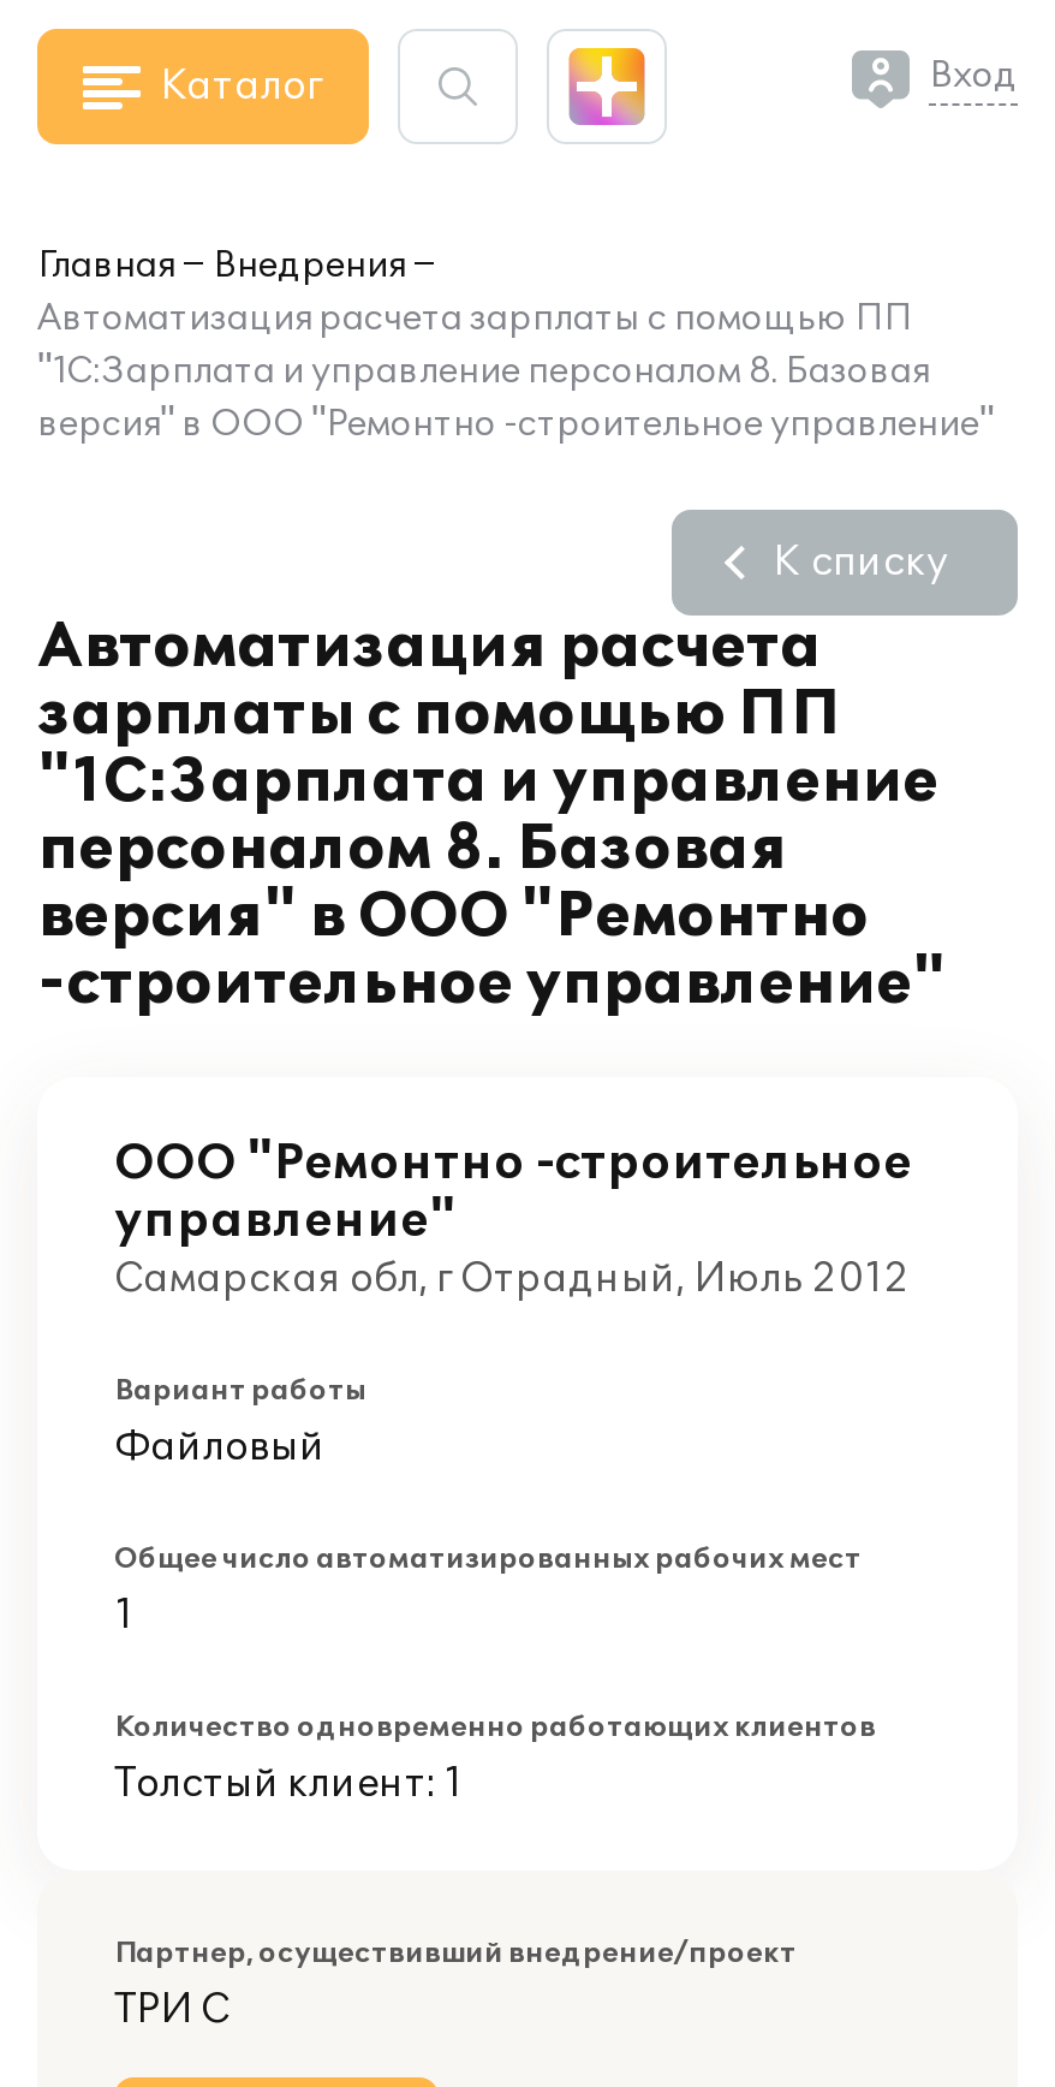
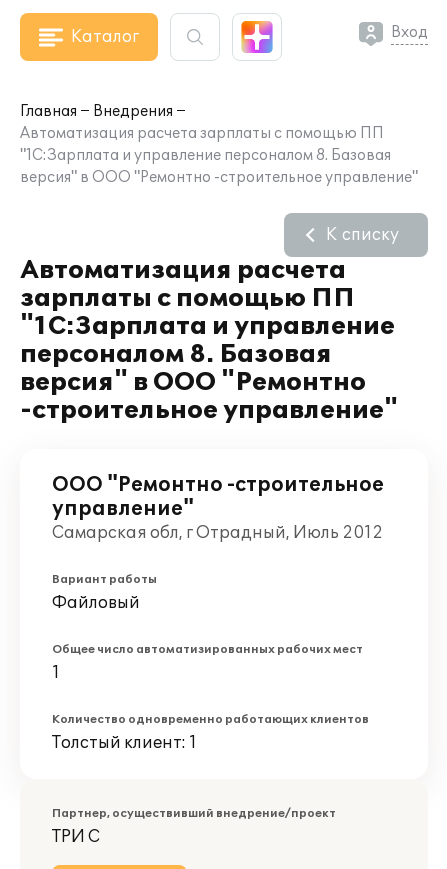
[568,46,648,125] [image] -> [241,20,274,53] [image]

